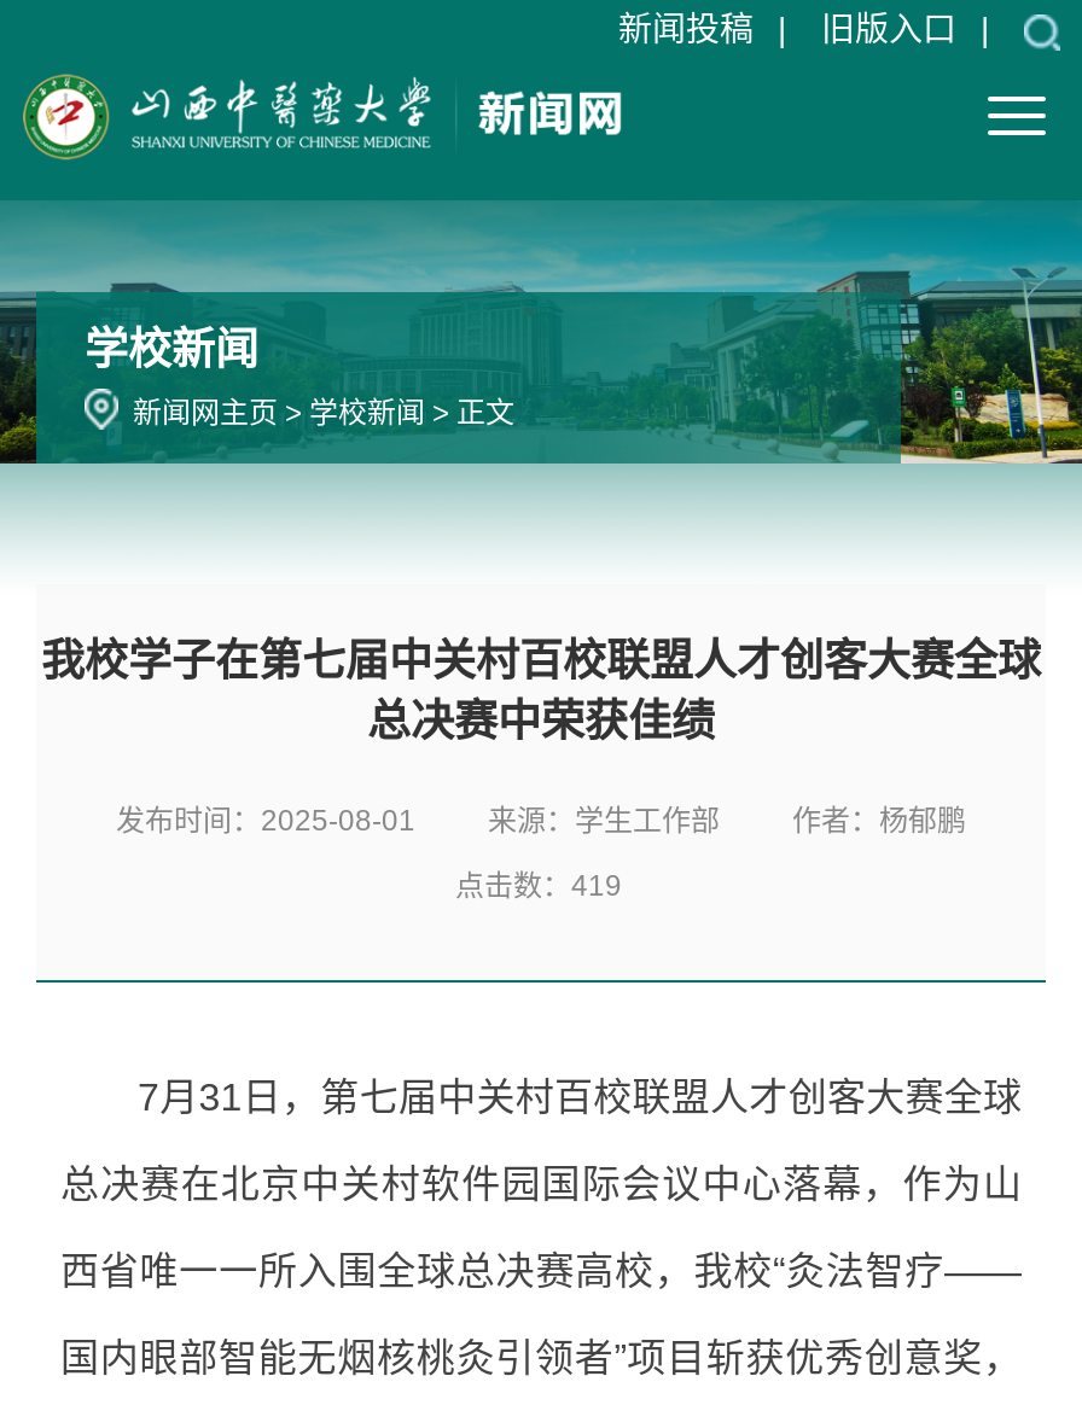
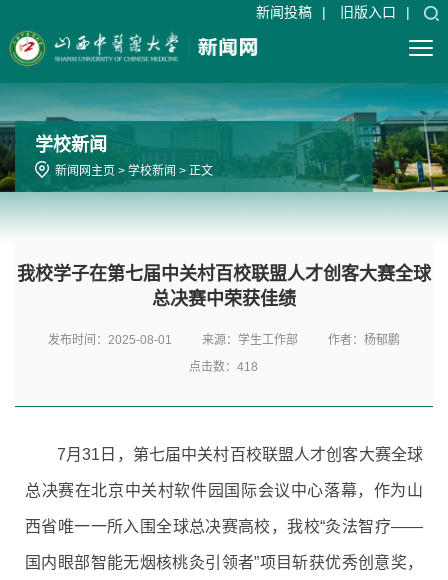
[455,870,622,904] 点击数：419 -> [188,360,257,374] 点击数：418

